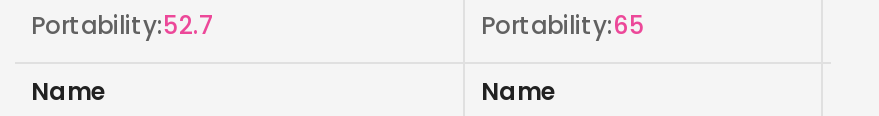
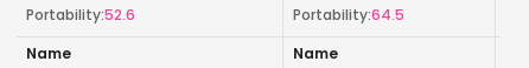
[31,8,215,42] Portability:52.7 -> [26,5,135,25] Portability:52.6
[481,8,645,42] Portability:65 -> [293,5,404,25] Portability:64.5

